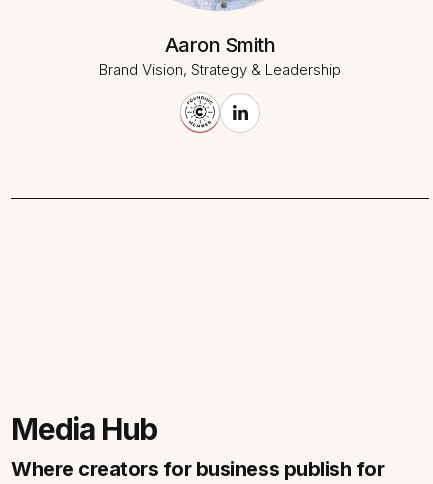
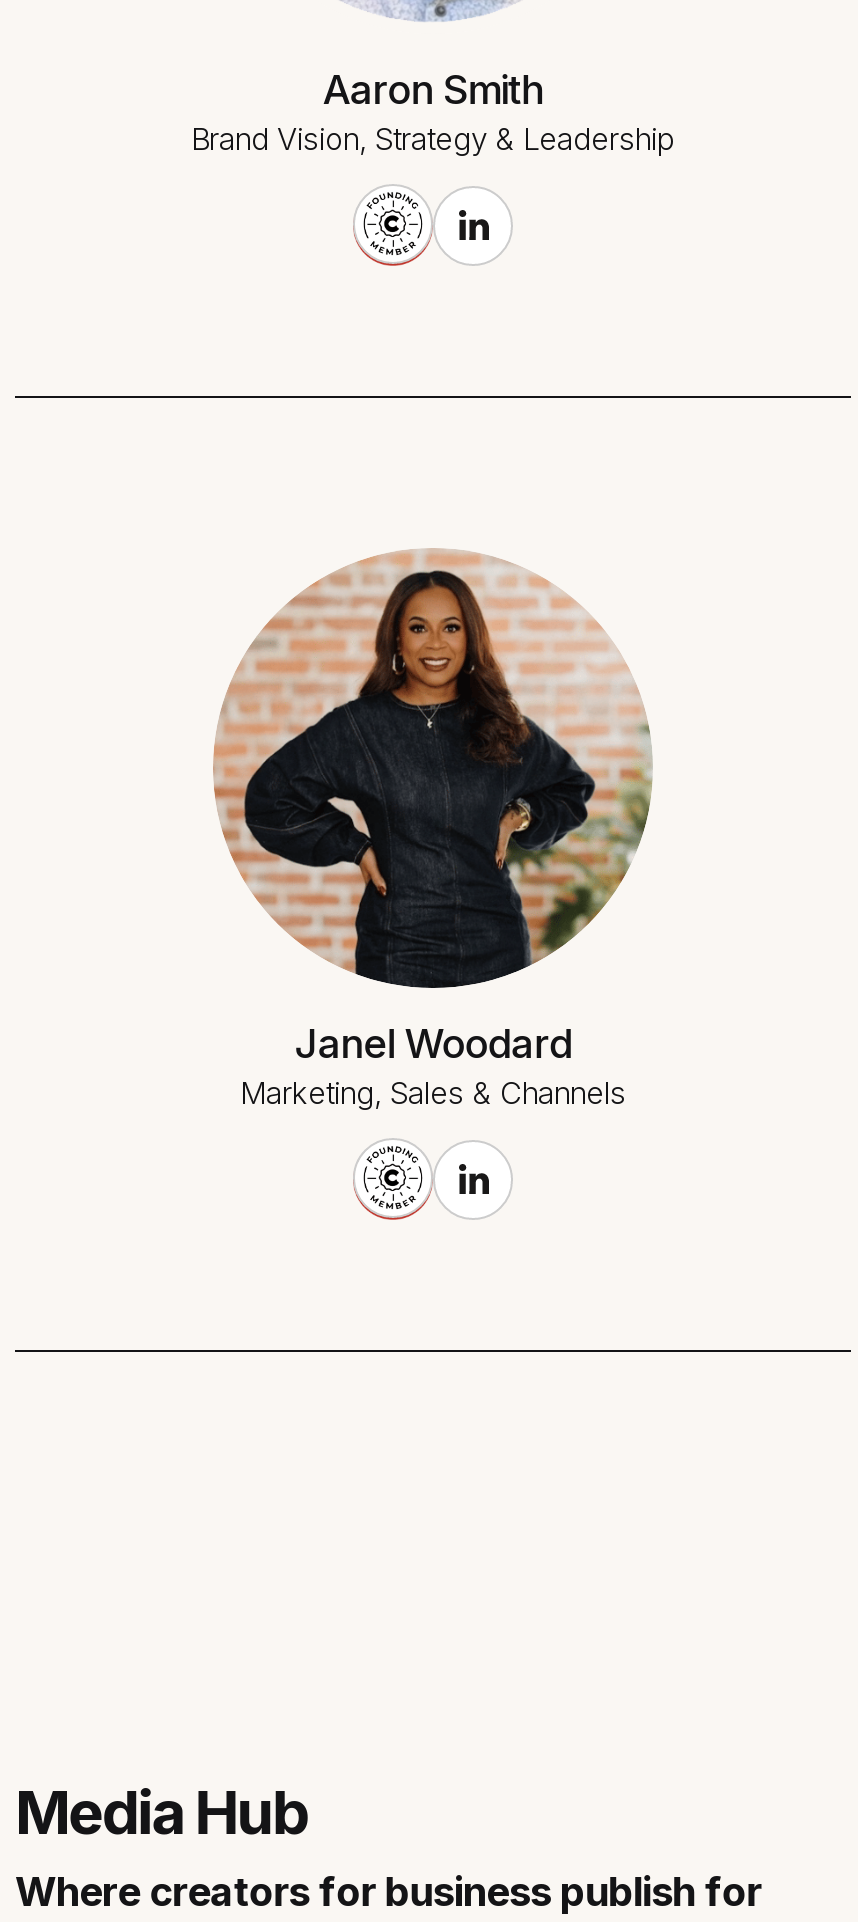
none -> [211,548,653,1112] [image] | Janel Woodard | Marketing, Sales & Channels

